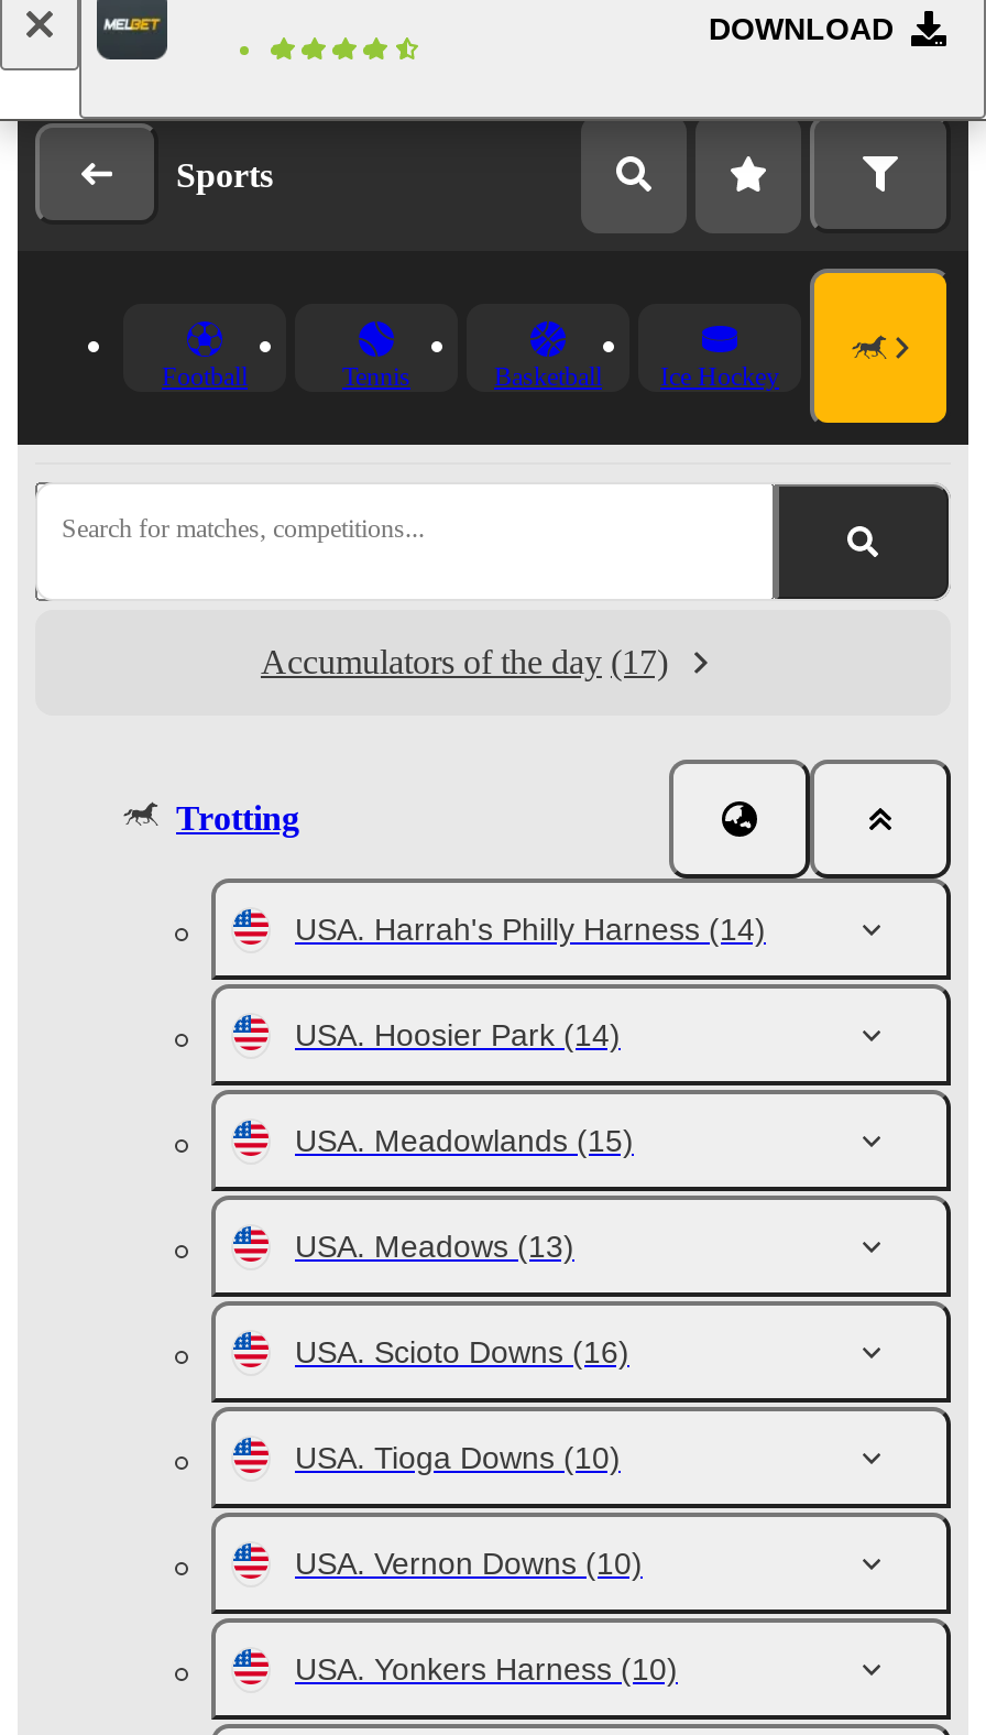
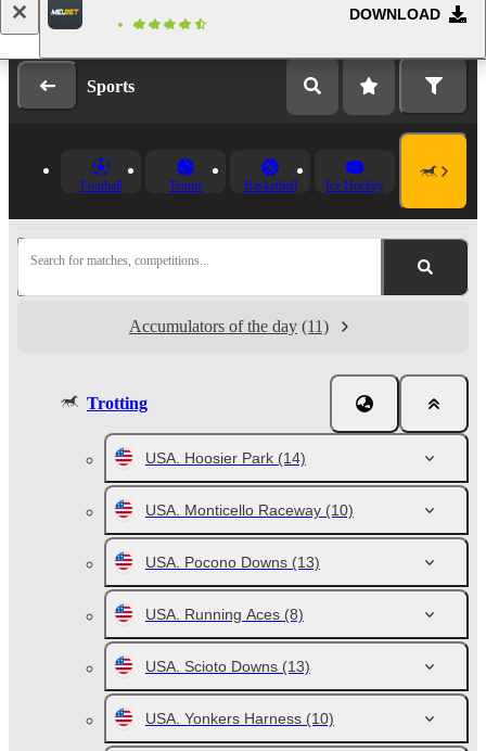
[261,643,668,680] Accumulators of the day (17) -> [129,317,329,335] Accumulators of the day (11)
[295,912,766,947] USA. Harrah's Philly Harness (14) -> none
[295,1123,643,1581] USA. Meadowlands (15) | USA. Meadows (13) | USA. Scioto Downs (16) | USA. Tioga Downs (10) | USA. Vernon Downs (10) -> [145,501,354,675] USA. Monticello Raceway (10) | USA. Pocono Downs (13) | USA. Running Aces (8) | USA. Scioto Downs (13)

